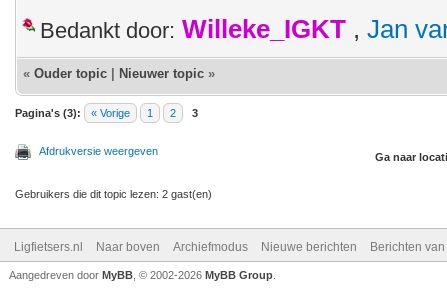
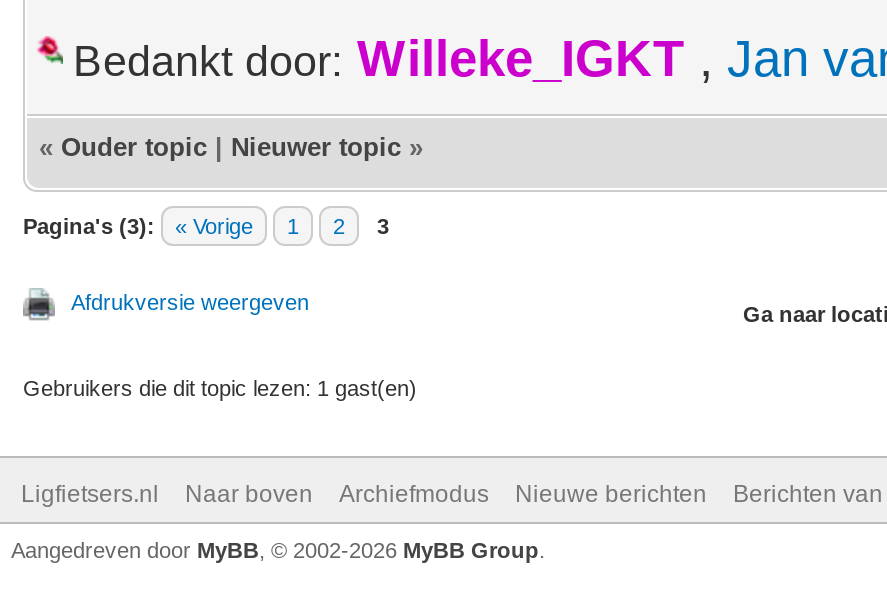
[15,188,212,200] Gebruikers die dit topic lezen: 2 gast(en) -> [23,376,417,400] Gebruikers die dit topic lezen: 1 gast(en)

